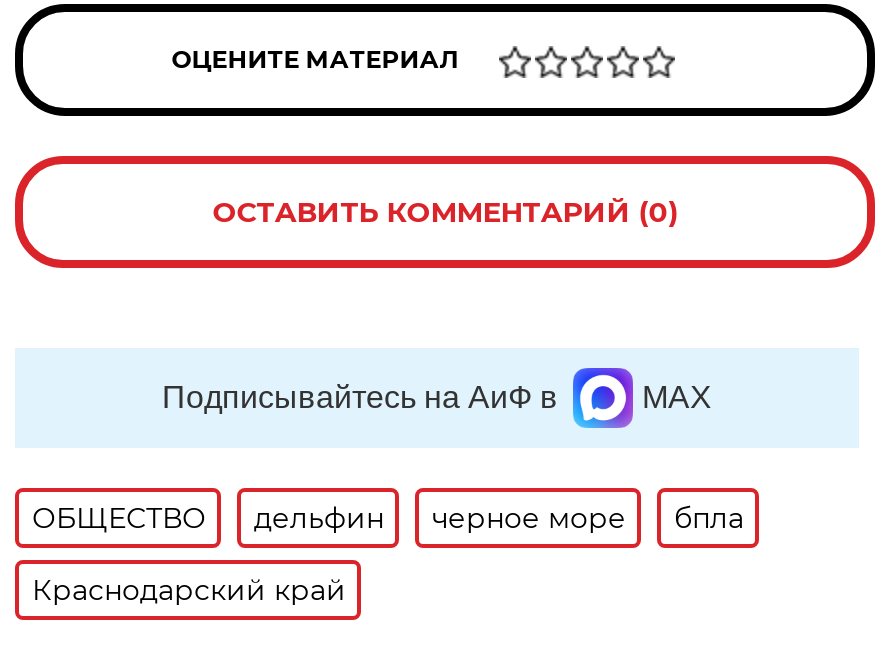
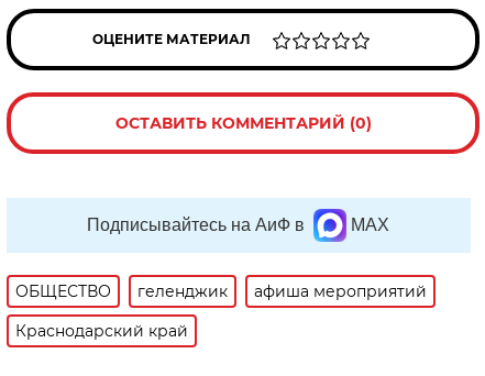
[254,500,744,536] дельфин | черное море | бпла -> [138,281,427,301] геленджик | афиша мероприятий

